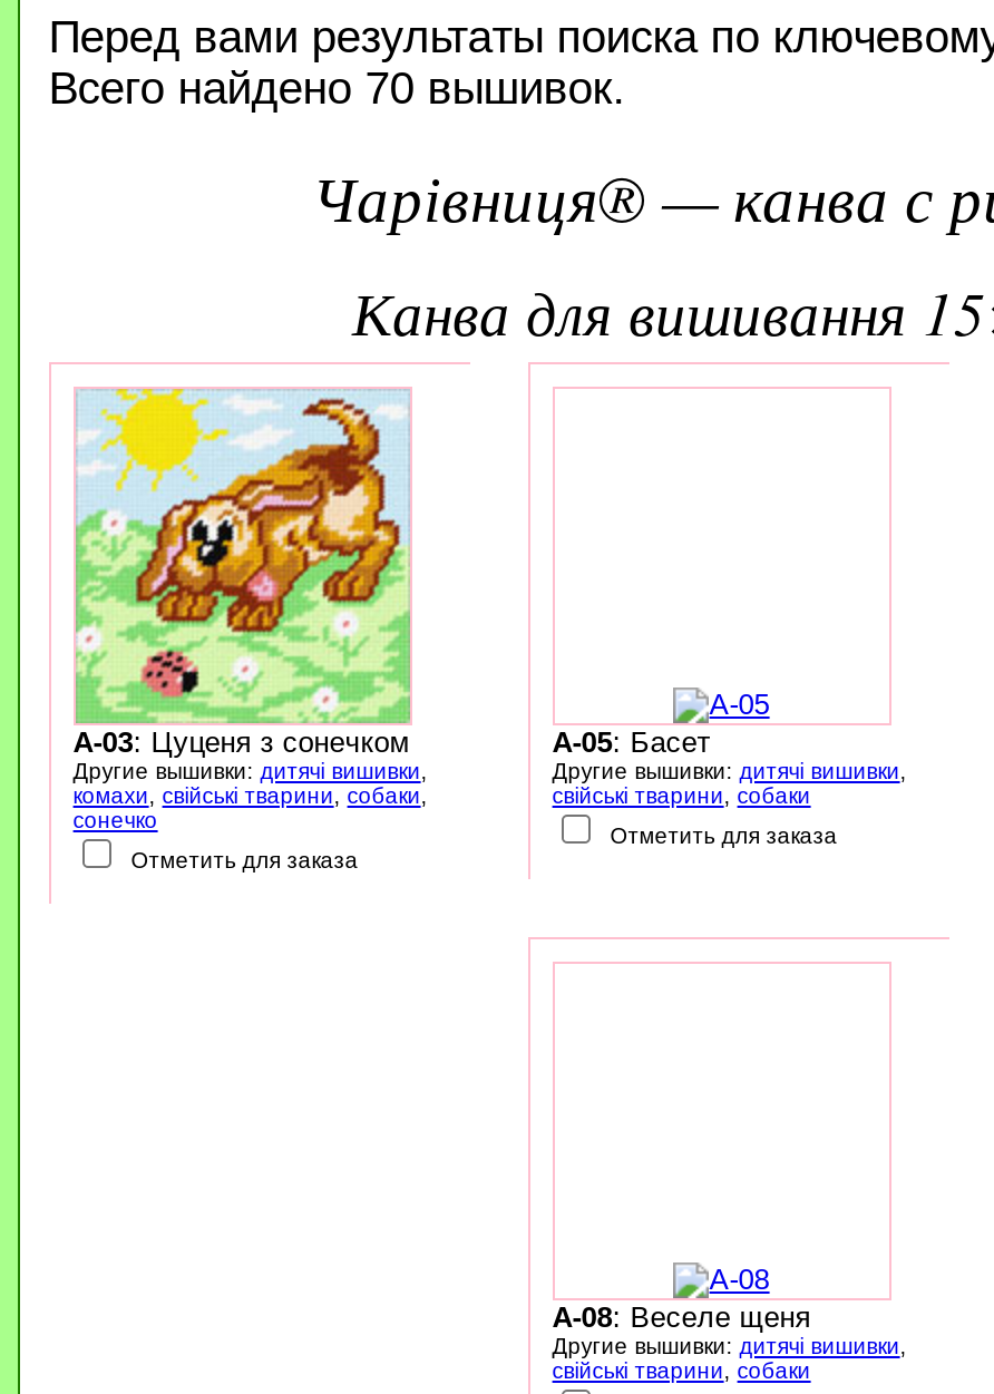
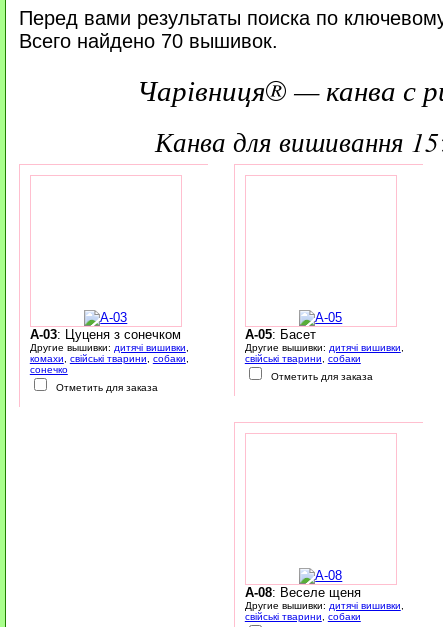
[74,387,412,719] [image] -> none

